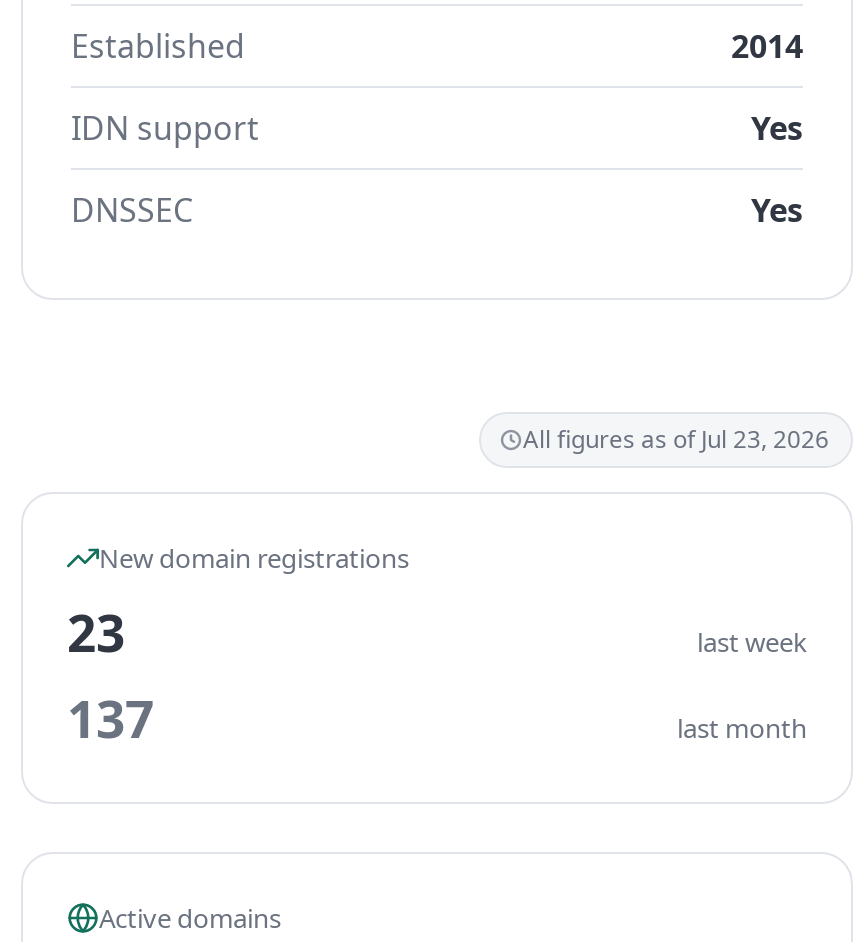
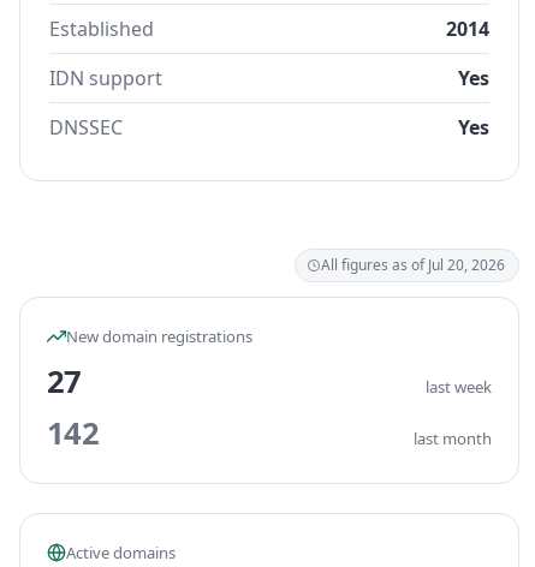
[523,422,829,456] All figures as of Jul 23, 2026 -> [321,255,505,275] All figures as of Jul 20, 2026
[67,598,125,668] 23 -> [47,360,82,402] 27
[67,684,154,754] 137 -> [47,412,99,454] 142

